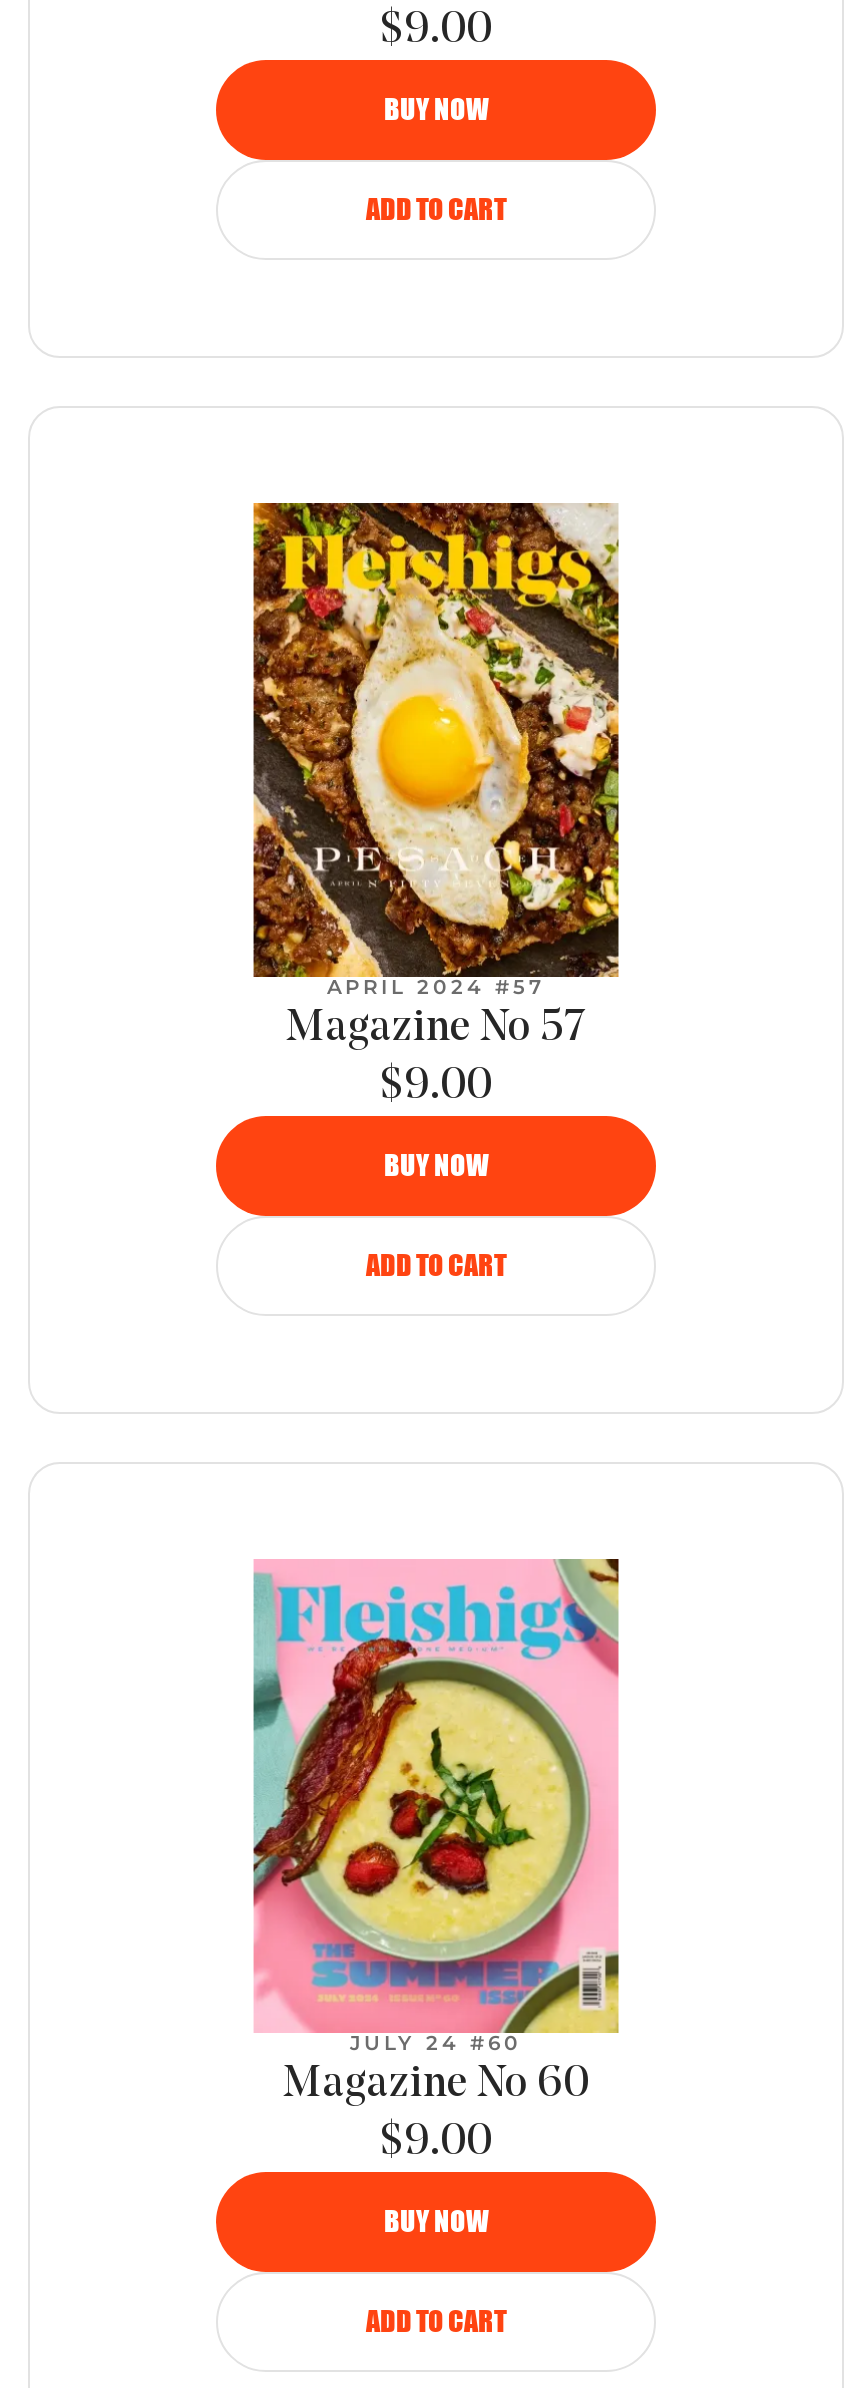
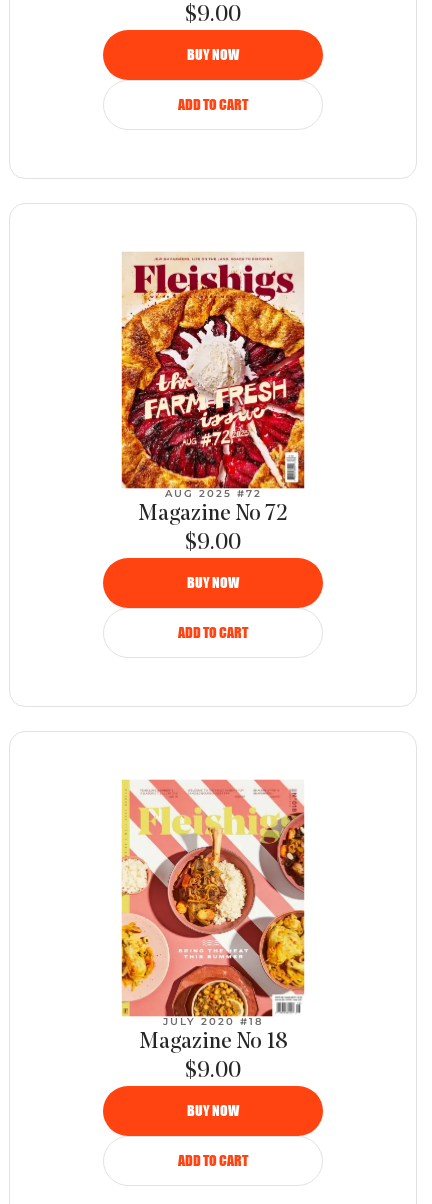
[252,500,620,1052] [image] | APRIL 2024 #57 | Magazine No 57 -> [121,251,305,526] [image] | AUG 2025 #72 | Magazine No 72
[252,1556,620,2056] [image] | JULY 24 #60 -> [121,779,305,1028] [image] | JULY 2020 #18
[283,2062,589,2108] Magazine No 60 -> [138,1031,287,1054] Magazine No 18

